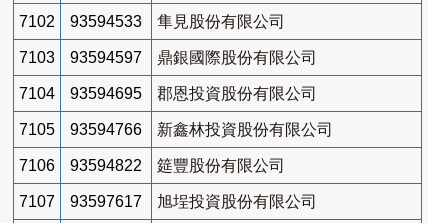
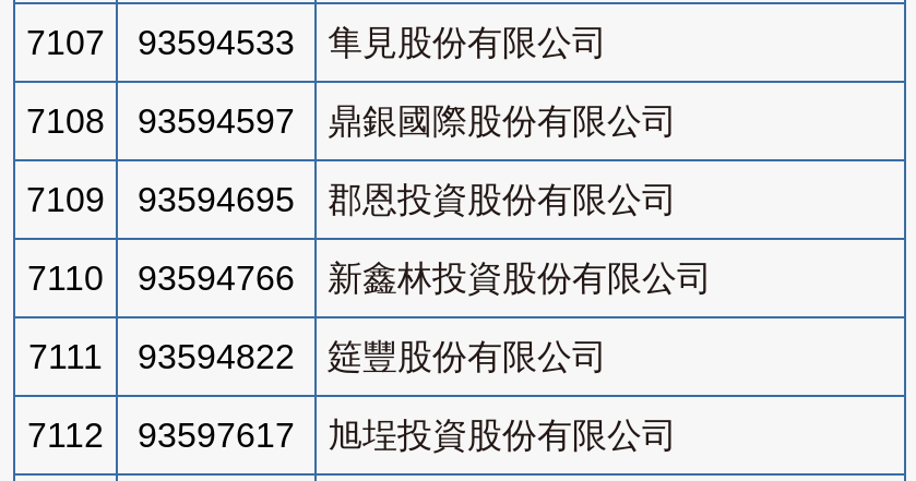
[19,13,285,30] 7102 93594533 隼見股份有限公司 -> [26,24,607,61] 7107 93594533 隼見股份有限公司
[19,49,317,66] 7103 93594597 鼎銀國際股份有限公司 -> [26,102,677,139] 7108 93594597 鼎銀國際股份有限公司
[19,85,317,102] 7104 93594695 郡恩投資股份有限公司 -> [26,181,677,218] 7109 93594695 郡恩投資股份有限公司
[19,121,333,138] 7105 93594766 新鑫林投資股份有限公司 -> [27,259,712,296] 7110 93594766 新鑫林投資股份有限公司
[19,157,285,174] 7106 93594822 筵豐股份有限公司 -> [28,338,607,375] 7111 93594822 筵豐股份有限公司
[19,193,317,210] 7107 93597617 旭埕投資股份有限公司 -> [27,416,677,454] 7112 93597617 旭埕投資股份有限公司

